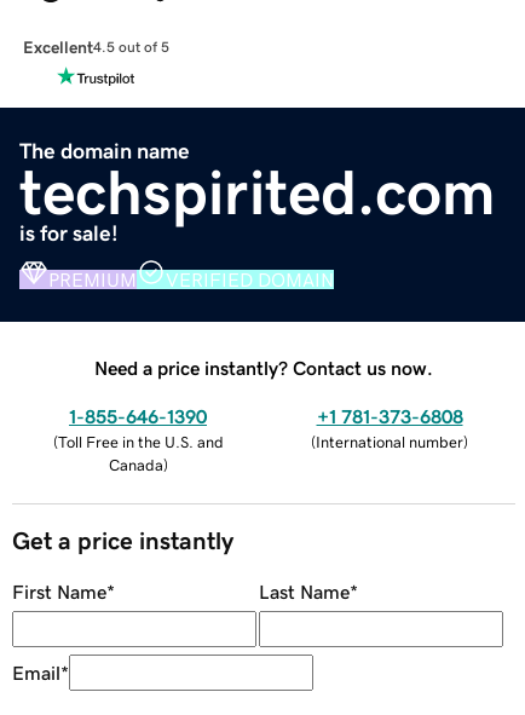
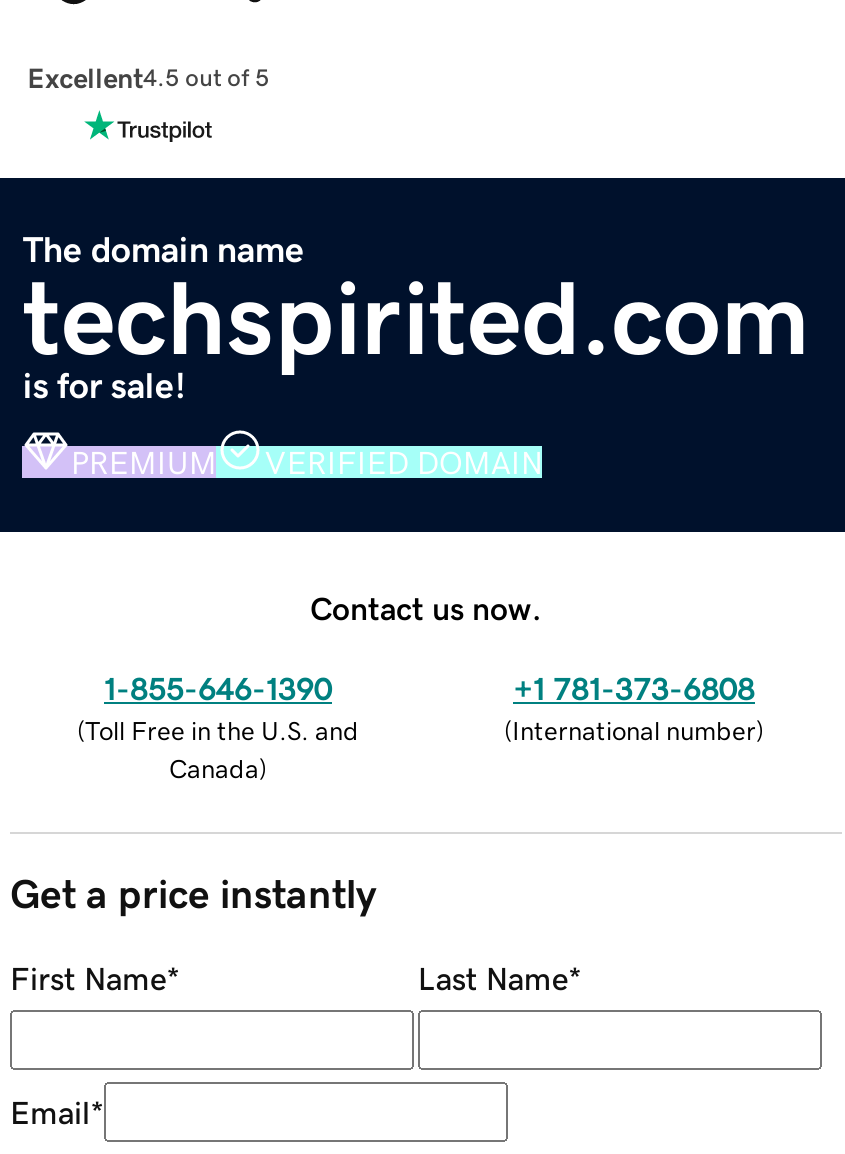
[94,358,433,377] Need a price instantly? Contact us now. -> [310,591,542,623] Contact us now.

